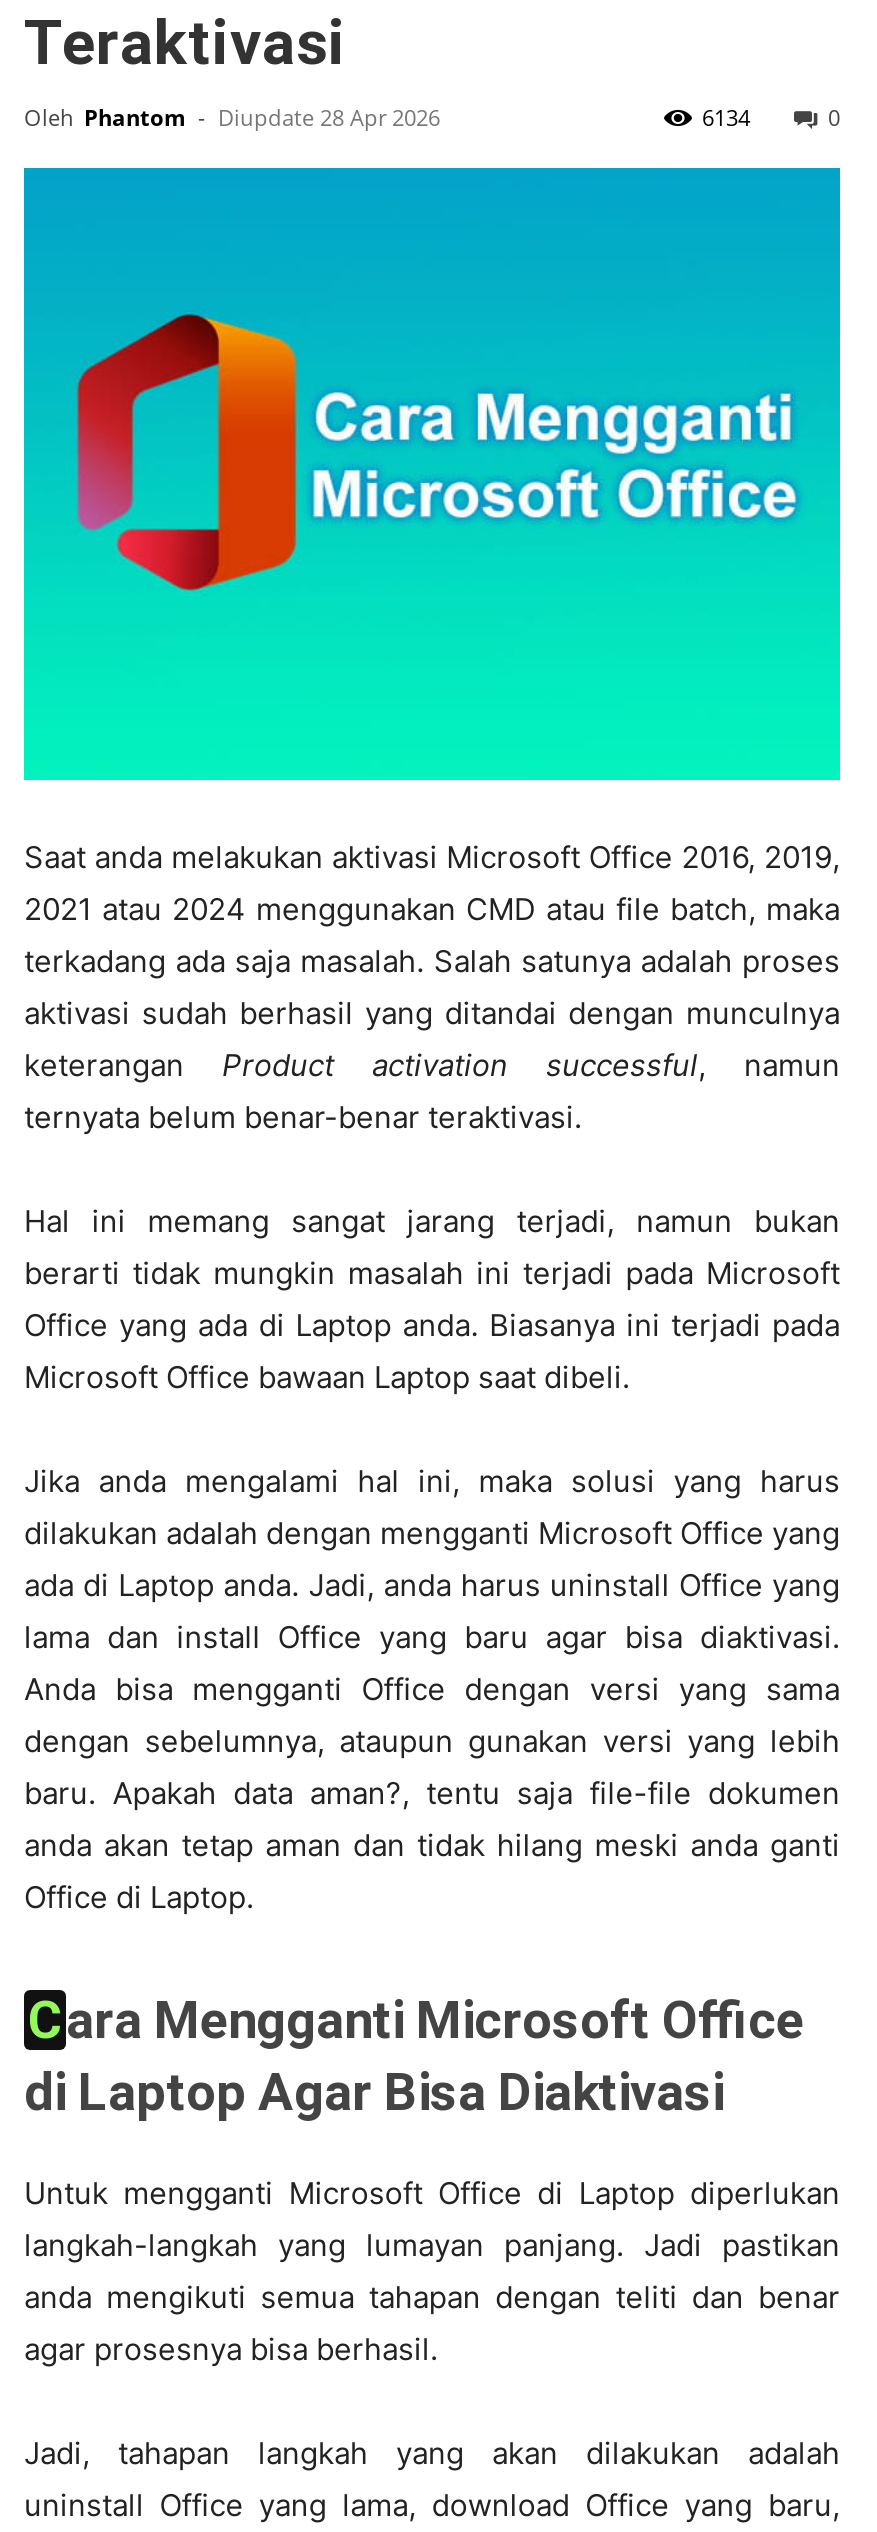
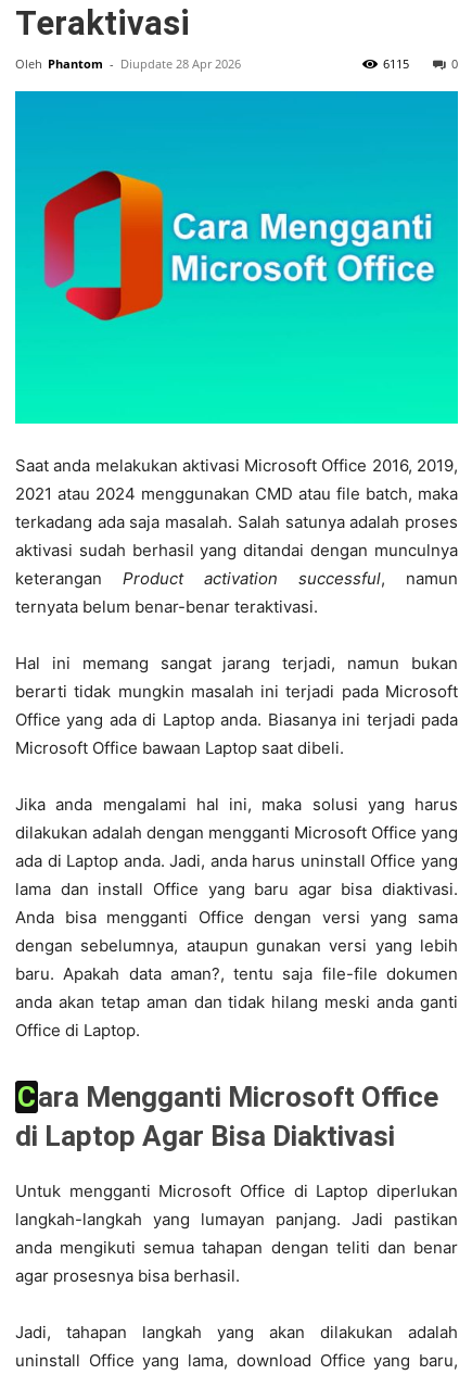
[702,102,750,132] 6134 -> [383,55,409,72] 6115

